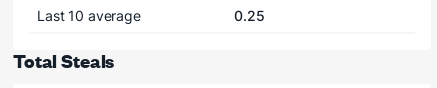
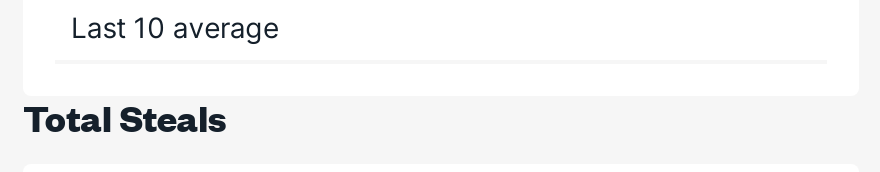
[234,7,264,24] 0.25 -> none

